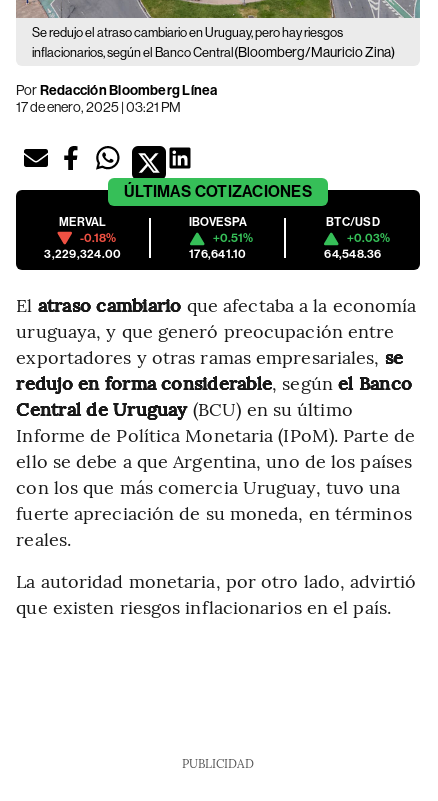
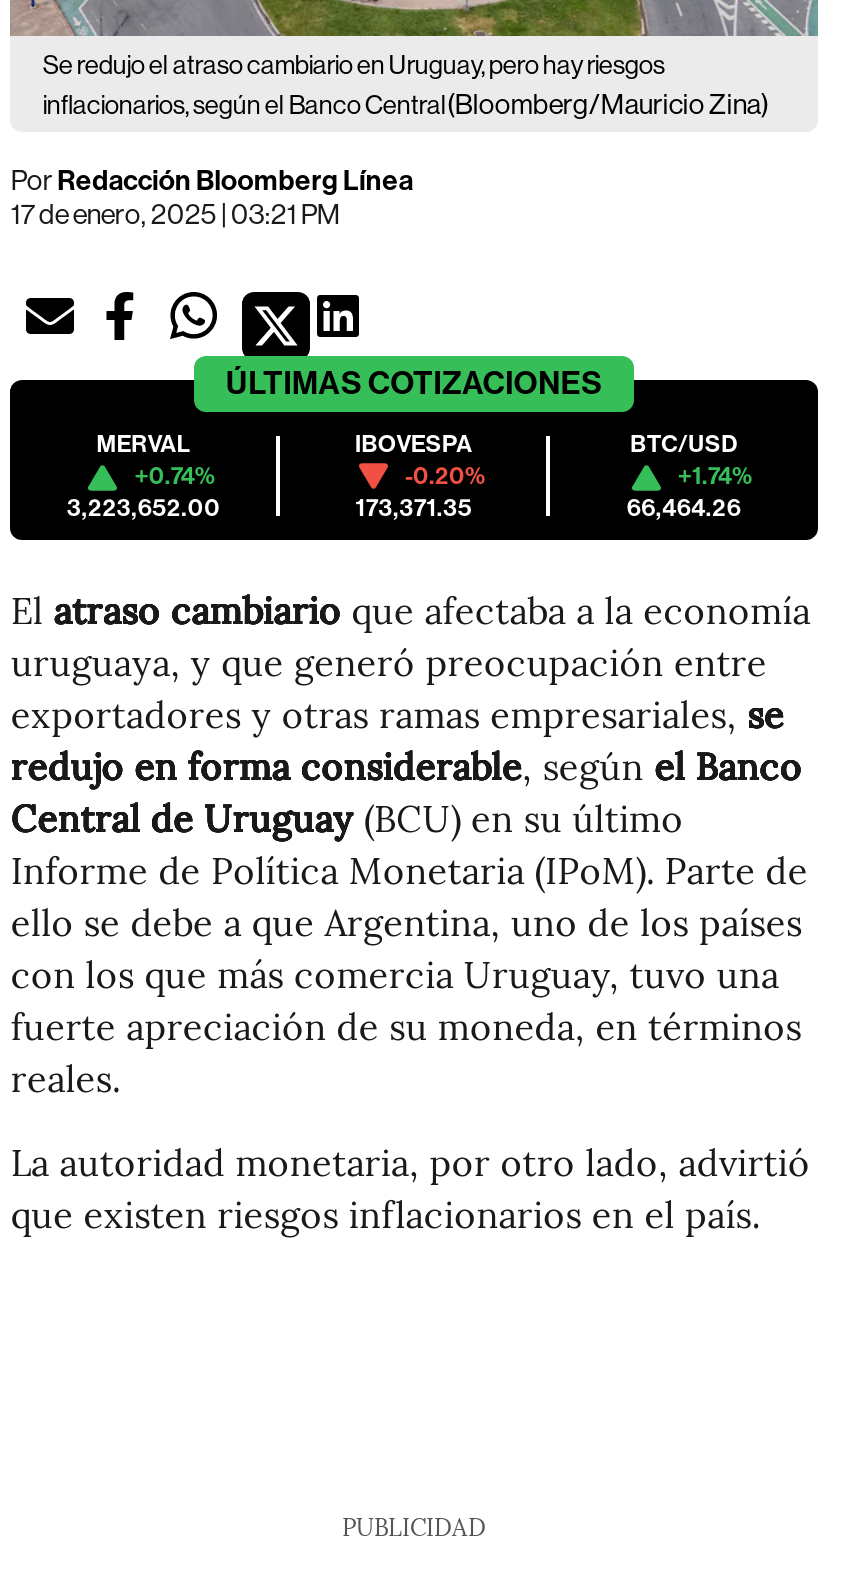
[80,231,116,245] -0.18% -> [135,463,215,491] +0.74%
[213,231,253,245] +0.51% -> [405,463,485,491] -0.20%
[347,231,390,245] +0.03% -> [678,463,752,491] +1.74%
[44,247,121,261] 3,229,324.00 -> [67,495,221,523] 3,223,652.00
[189,247,247,261] 176,641.10 -> [356,495,472,523] 173,371.35
[324,247,382,261] 64,548.36 -> [627,495,741,523] 66,464.26

